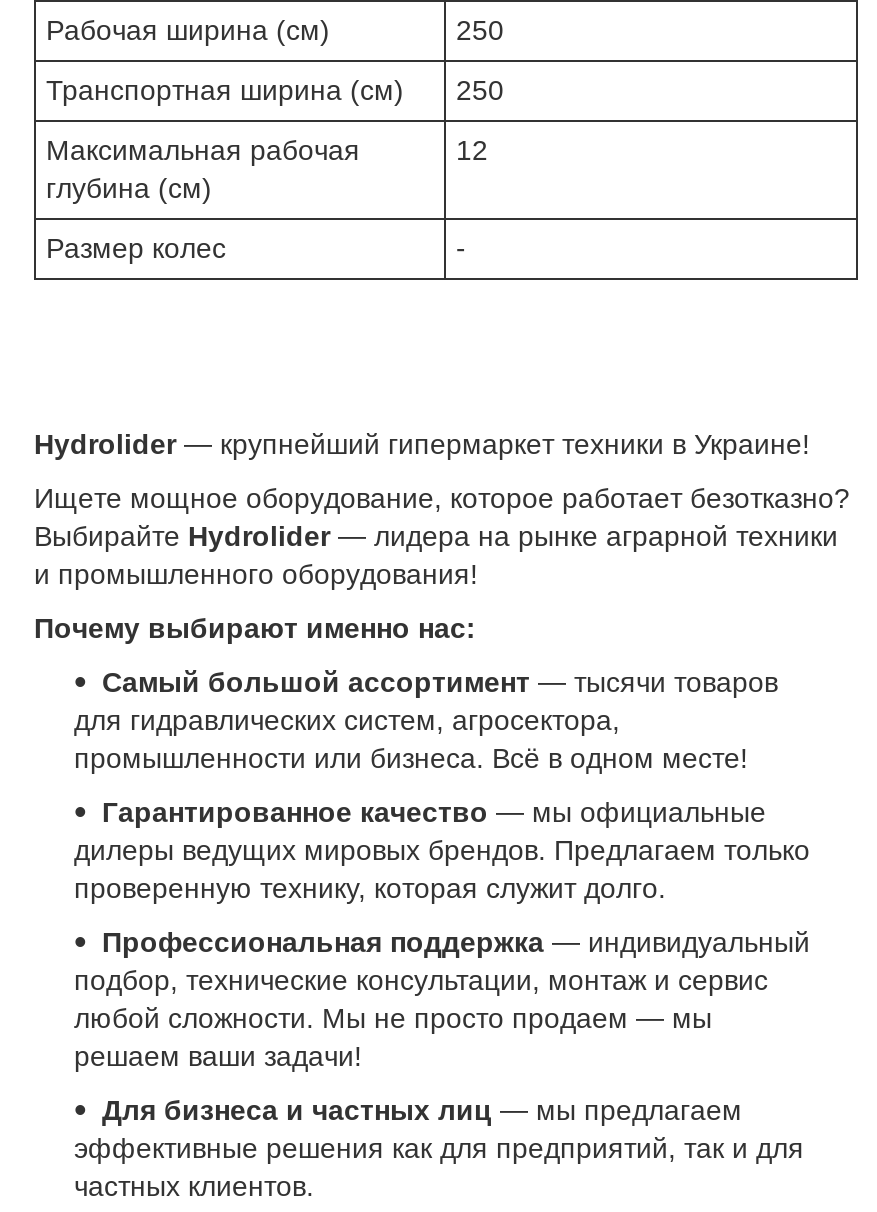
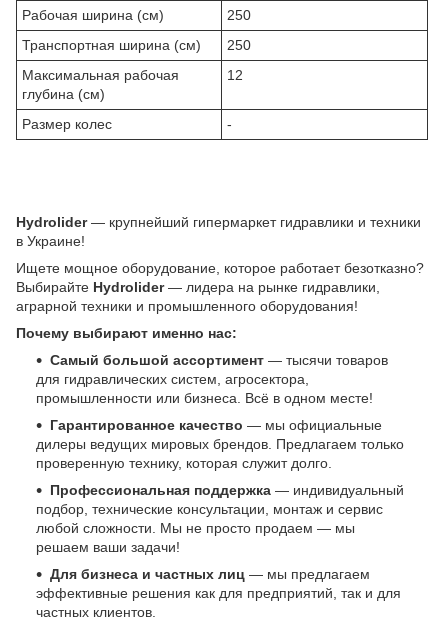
[34,428,810,460] Hydrolider — крупнейший гипермаркет техники в Украине! -> [16,214,421,249] Hydrolider — крупнейший гипермаркет гидравлики и техники | в Украине!
[34,520,838,590] Выбирайте Hydrolider — лидера на рынке аграрной техники | и промышленного оборудования! -> [16,279,380,314] Выбирайте Hydrolider — лидера на рынке гидравлики, | аграрной техники и промышленного оборудования!

